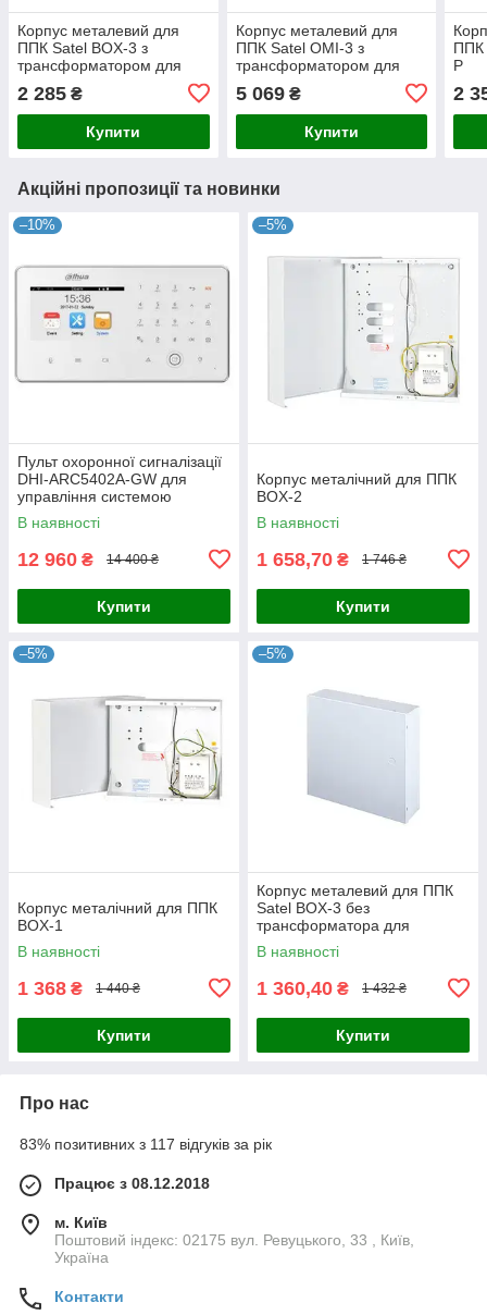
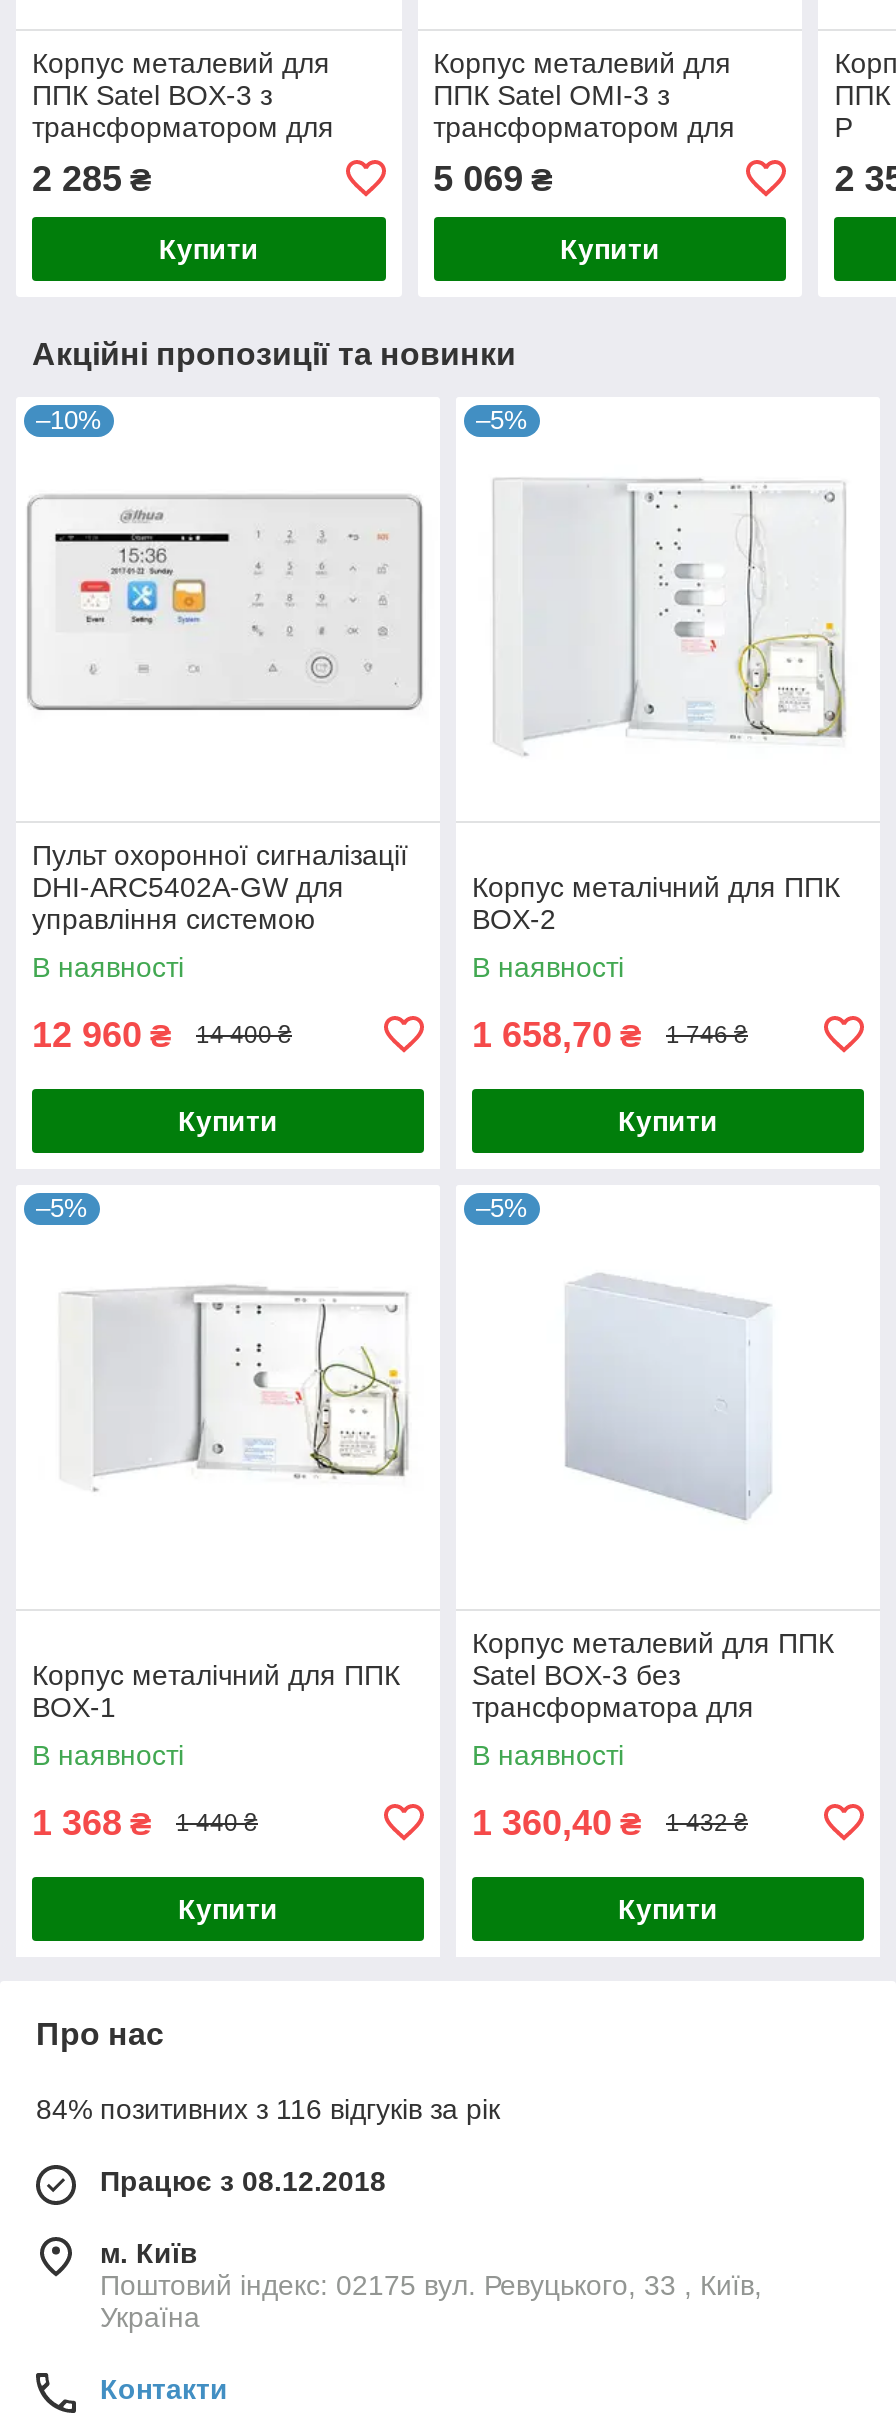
[20,1135,272,1153] 83% позитивних з 117 відгуків за рік -> [36,2093,500,2125] 84% позитивних з 116 відгуків за рік

